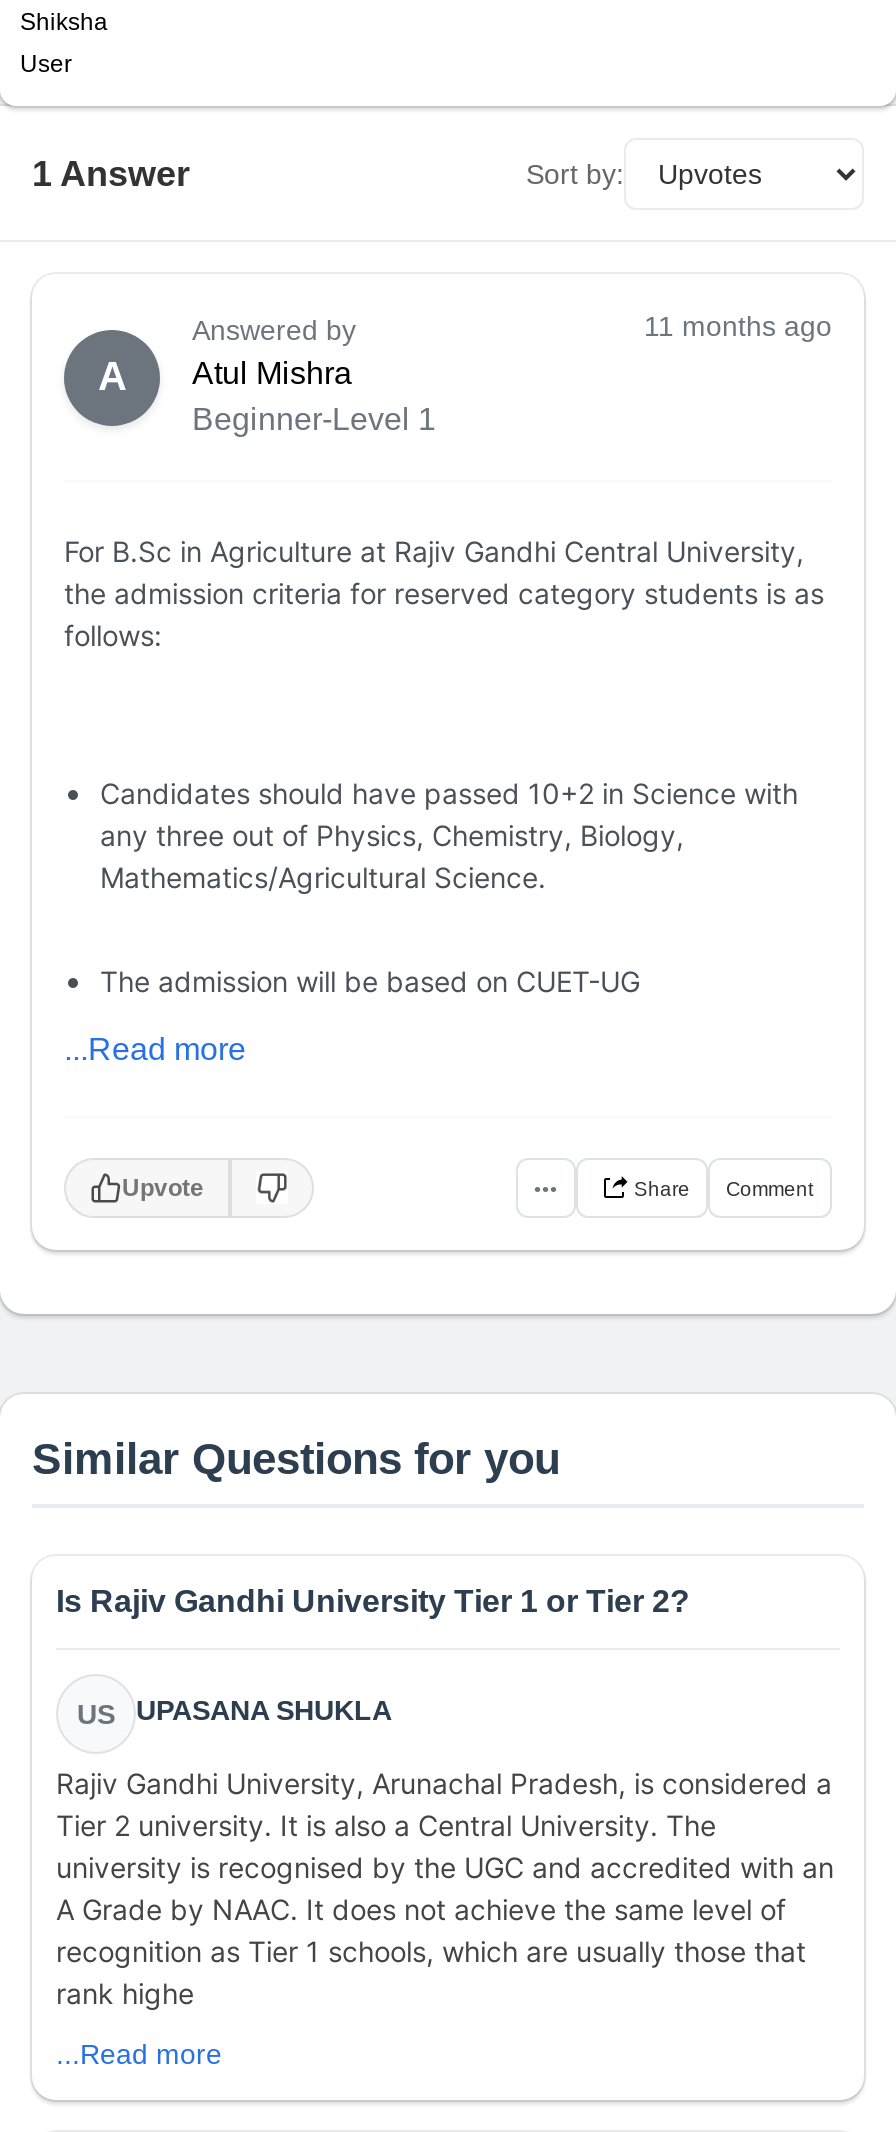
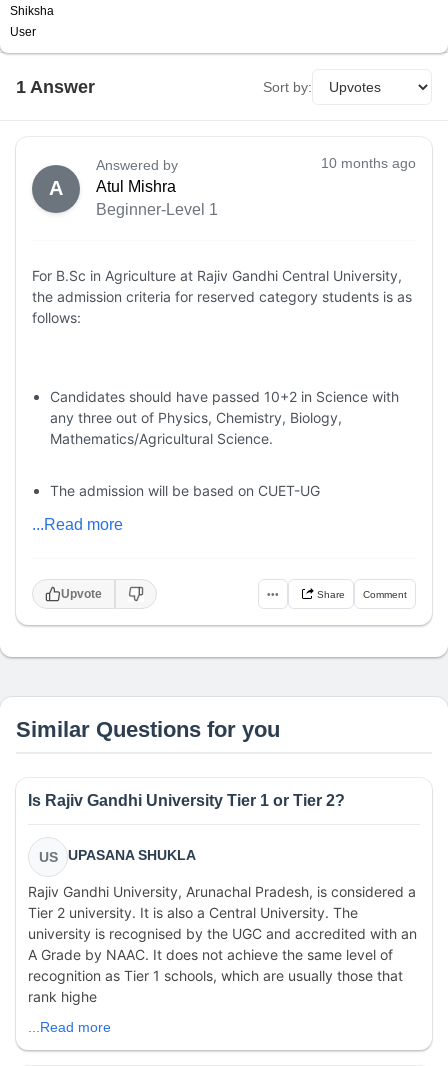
[644,310,832,342] 11 months ago -> [321,155,416,171] 10 months ago

